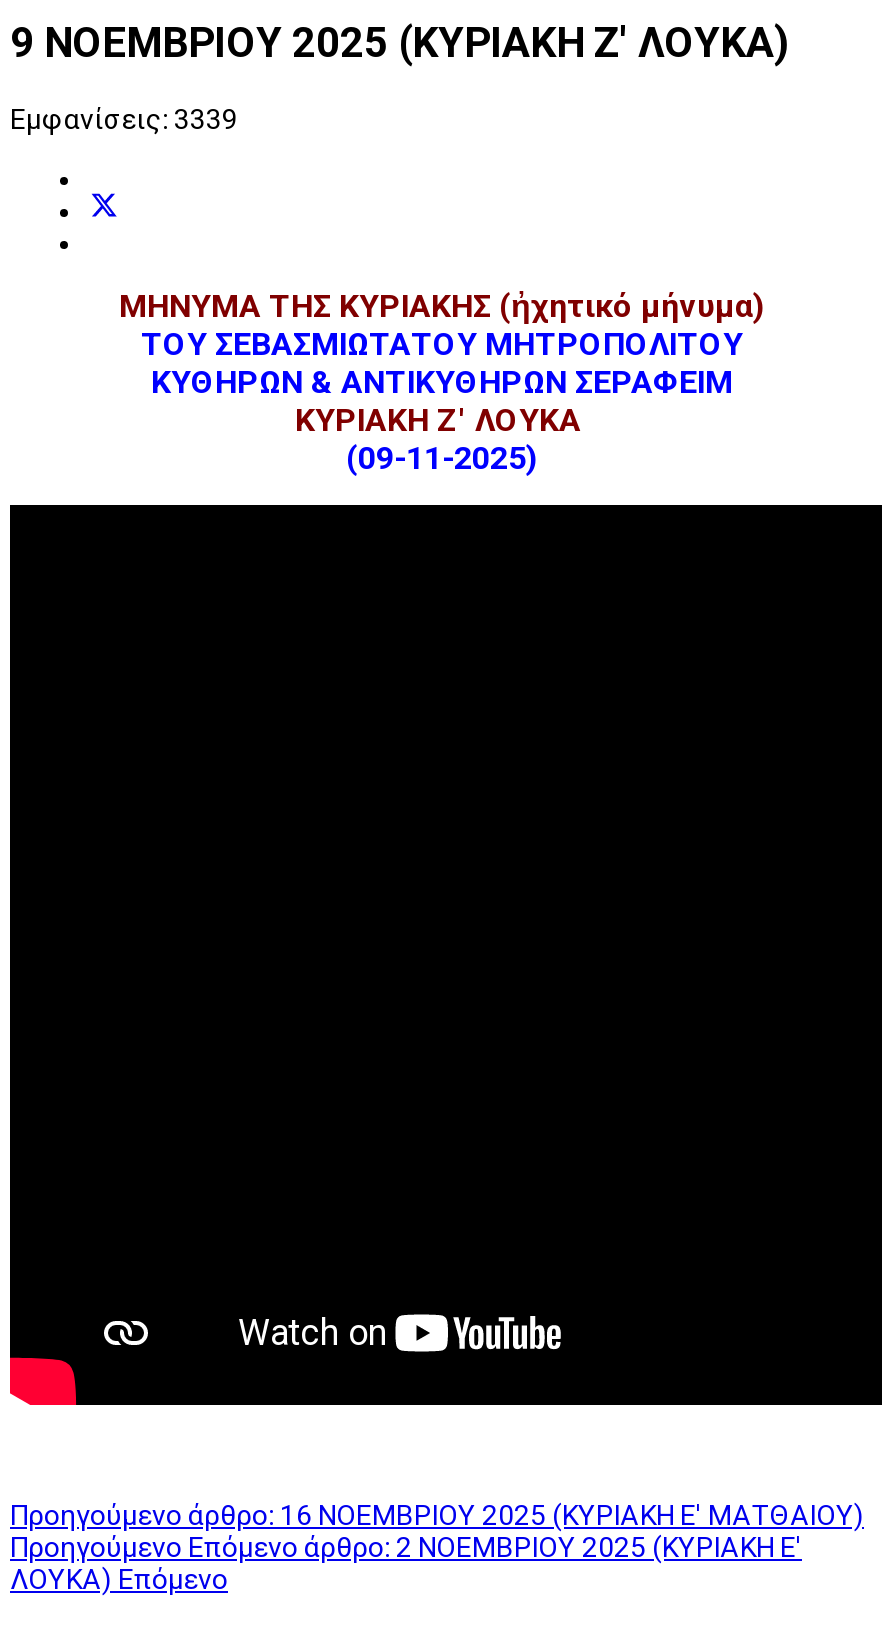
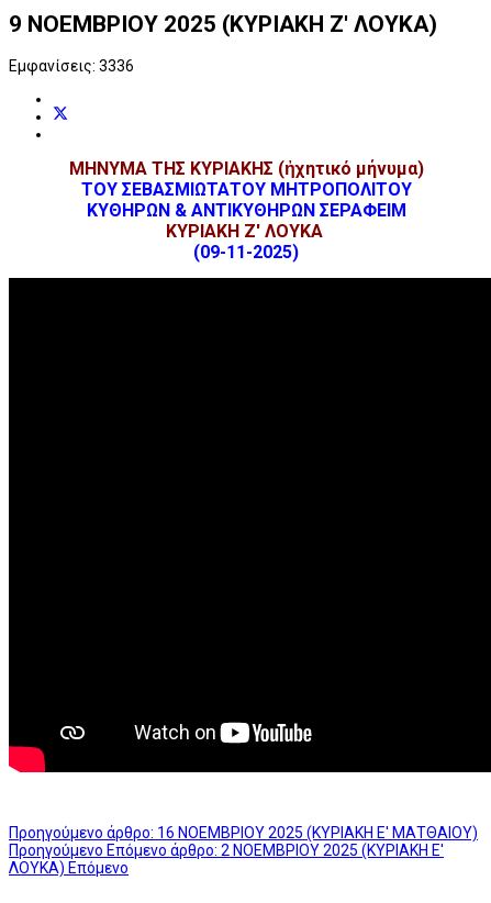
[10,102,238,134] Εμφανίσεις: 3339 -> [9,57,134,74] Εμφανίσεις: 3336

